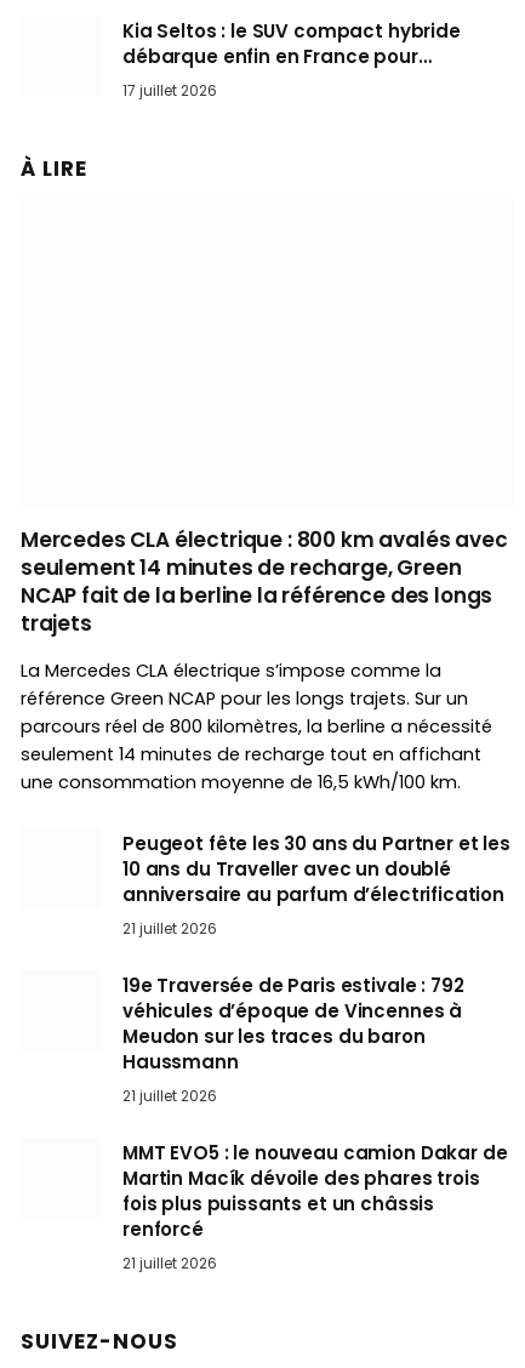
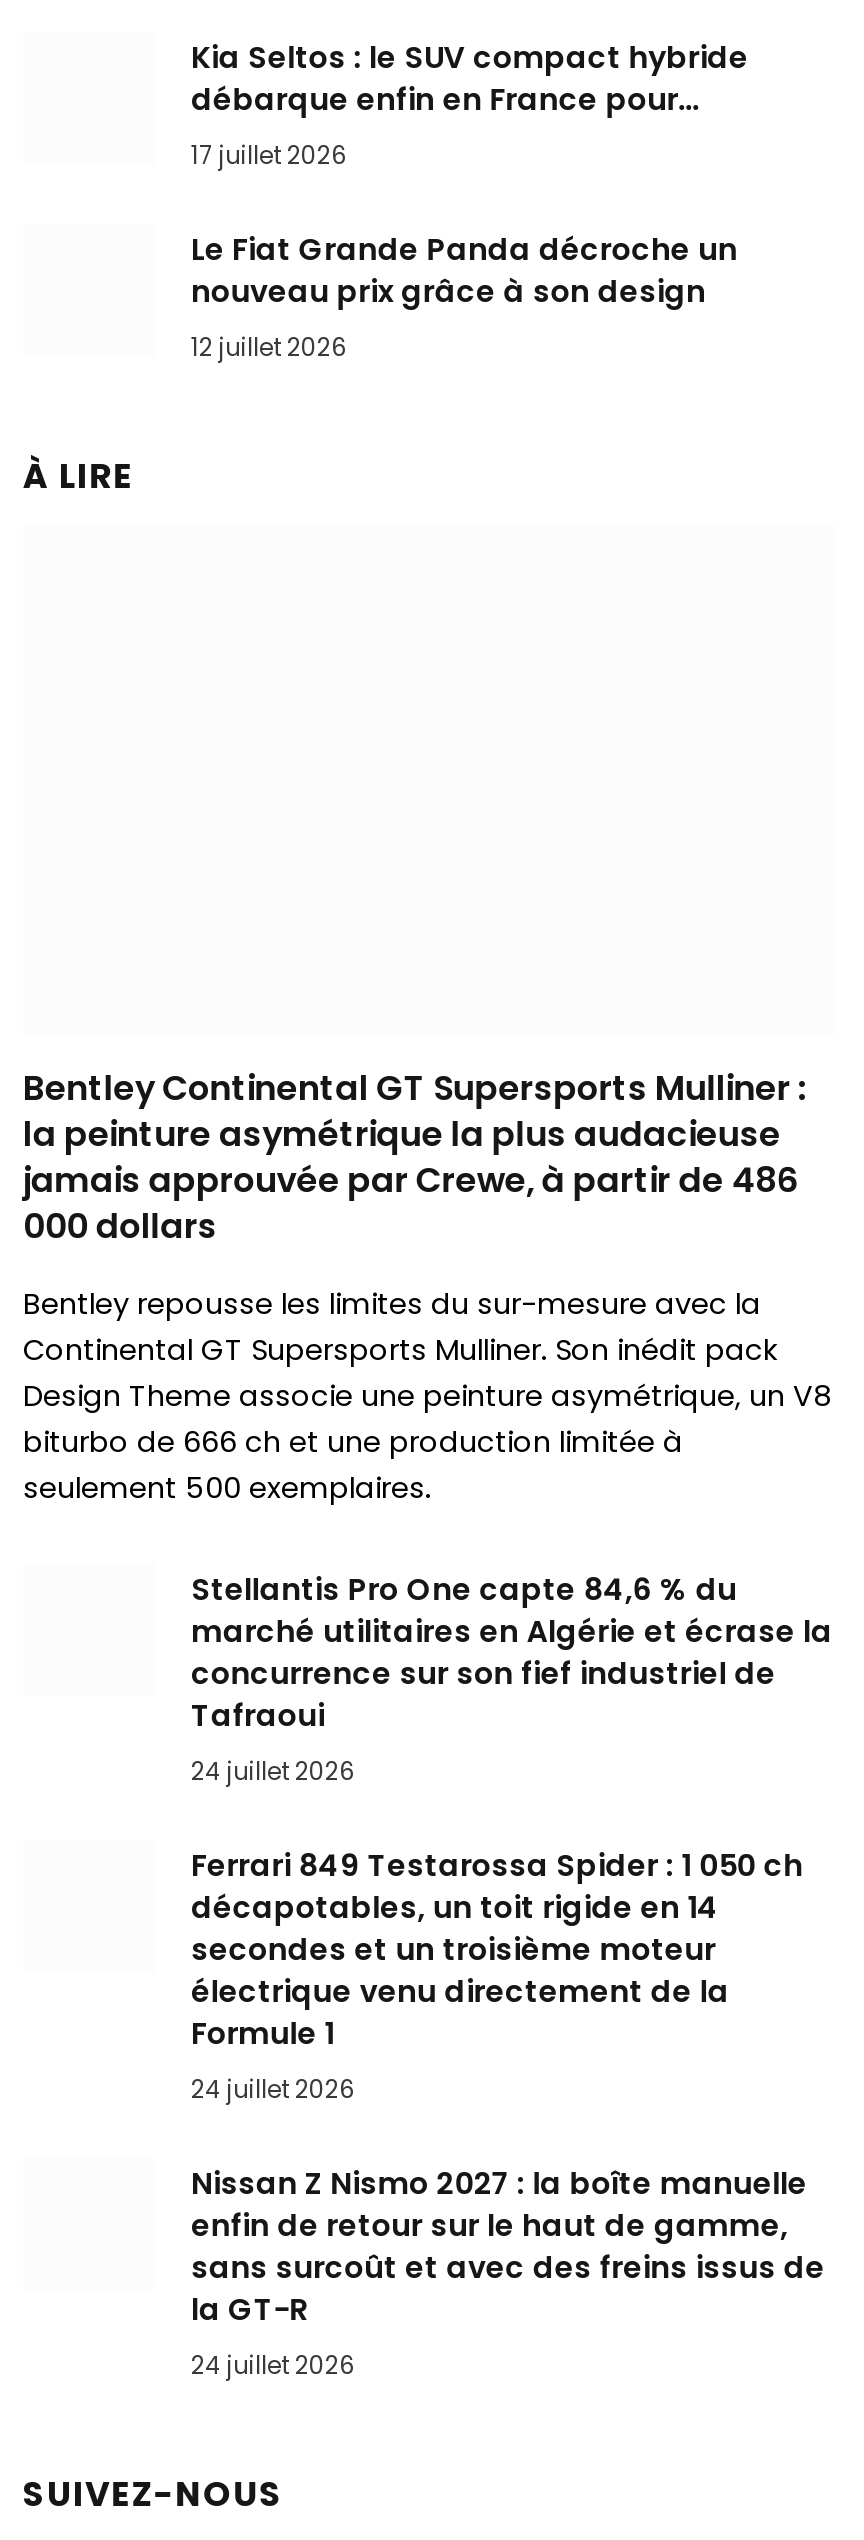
none -> [191,228,737,364] Le Fiat Grande Panda décroche un | nouveau prix grâce à son design | 12 juillet 2026
[21,526,507,638] Mercedes CLA électrique : 800 km avalés avec | seulement 14 minutes de recharge, Green | NCAP fait de la berline la référence des longs | trajets -> [23,1065,806,1251] Bentley Continental GT Supersports Mulliner : | la peinture asymétrique la plus audacieuse | jamais approuvée par Crewe, à partir de 486 | 000 dollars
[21,659,492,795] La Mercedes CLA électrique s’impose comme la | référence Green NCAP pour les longs trajets. Sur un | parcours réel de 800 kilomètres, la berline a nécessité | seulement 14 minutes de recharge tout en affichant | une consommation moyenne de 16,5 kWh/100 km. -> [23,1285,831,1509] Bentley repousse les limites du sur-mesure avec la | Continental GT Supersports Mulliner. Son inédit pack | Design Theme associe une peinture asymétrique, un V8 | biturbo de 666 ch et une production limitée à | seulement 500 exemplaires.
[122,831,510,939] Peugeot fête les 30 ans du Partner et les | 10 ans du Traveller avec un doublé | anniversaire au parfum d’électrification | 21 juillet 2026 -> [191,1569,832,1789] Stellantis Pro One capte 84,6 % du | marché utilitaires en Algérie et écrase la | concurrence sur son fief industriel de | Tafraoui | 24 juillet 2026
[122,973,464,1107] 19e Traversée de Paris estivale : 792 | véhicules d’époque de Vincennes à | Meudon sur les traces du baron | Haussmann | 21 juillet 2026 -> [191,1845,803,2107] Ferrari 849 Testarossa Spider : 1 050 ch | décapotables, un toit rigide en 14 | secondes et un troisième moteur | électrique venu directement de la | Formule 1 | 24 juillet 2026
[122,1140,507,1274] MMT EVO5 : le nouveau camion Dakar de | Martin Macík dévoile des phares trois | fois plus puissants et un châssis | renforcé | 21 juillet 2026 -> [191,2163,825,2383] Nissan Z Nismo 2027 : la boîte manuelle | enfin de retour sur le haut de gamme, | sans surcoût et avec des freins issus de | la GT-R | 24 juillet 2026

